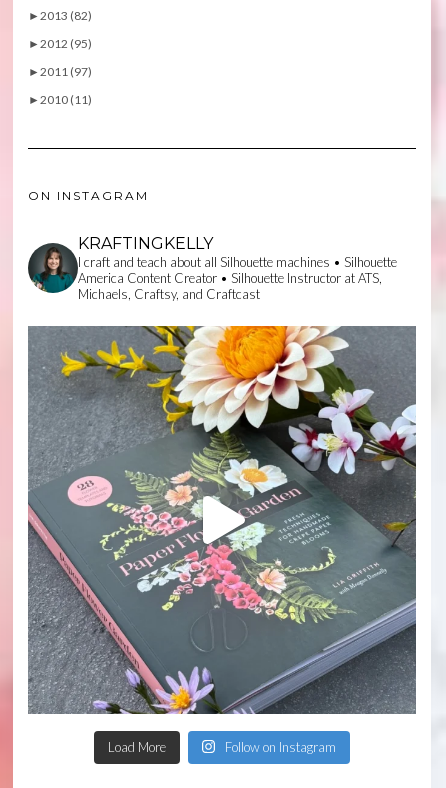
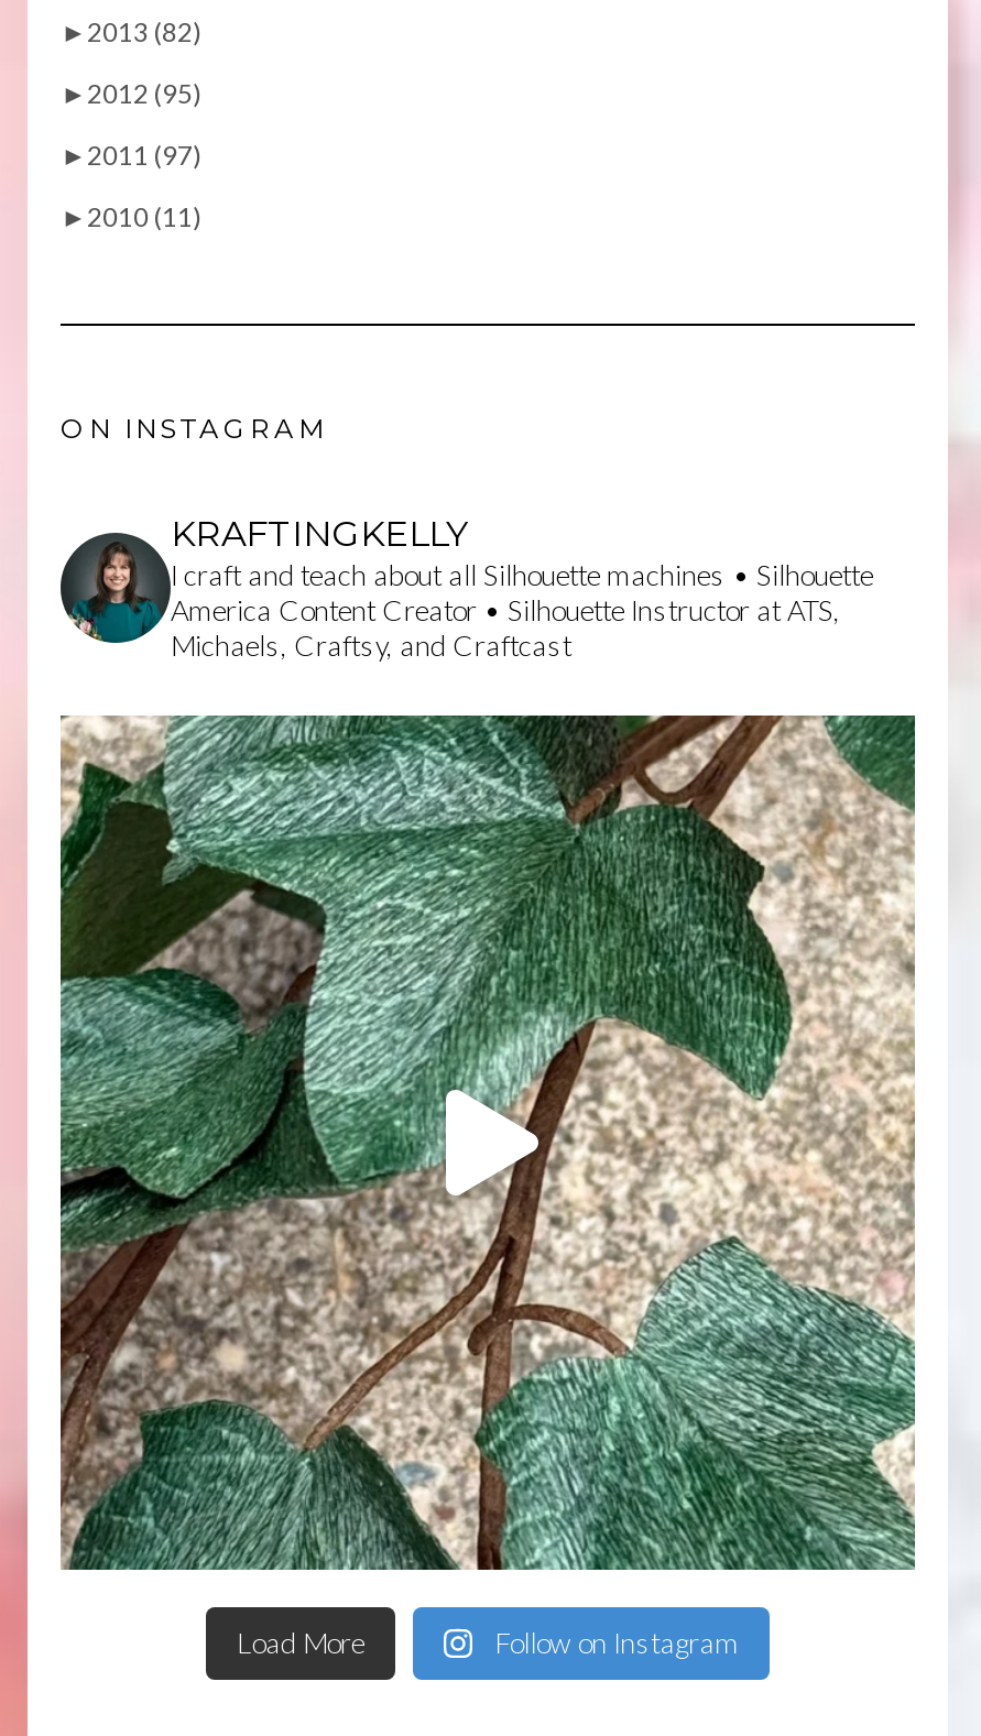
[27,325,417,715] [image] -> [58,713,917,1572] [image]

